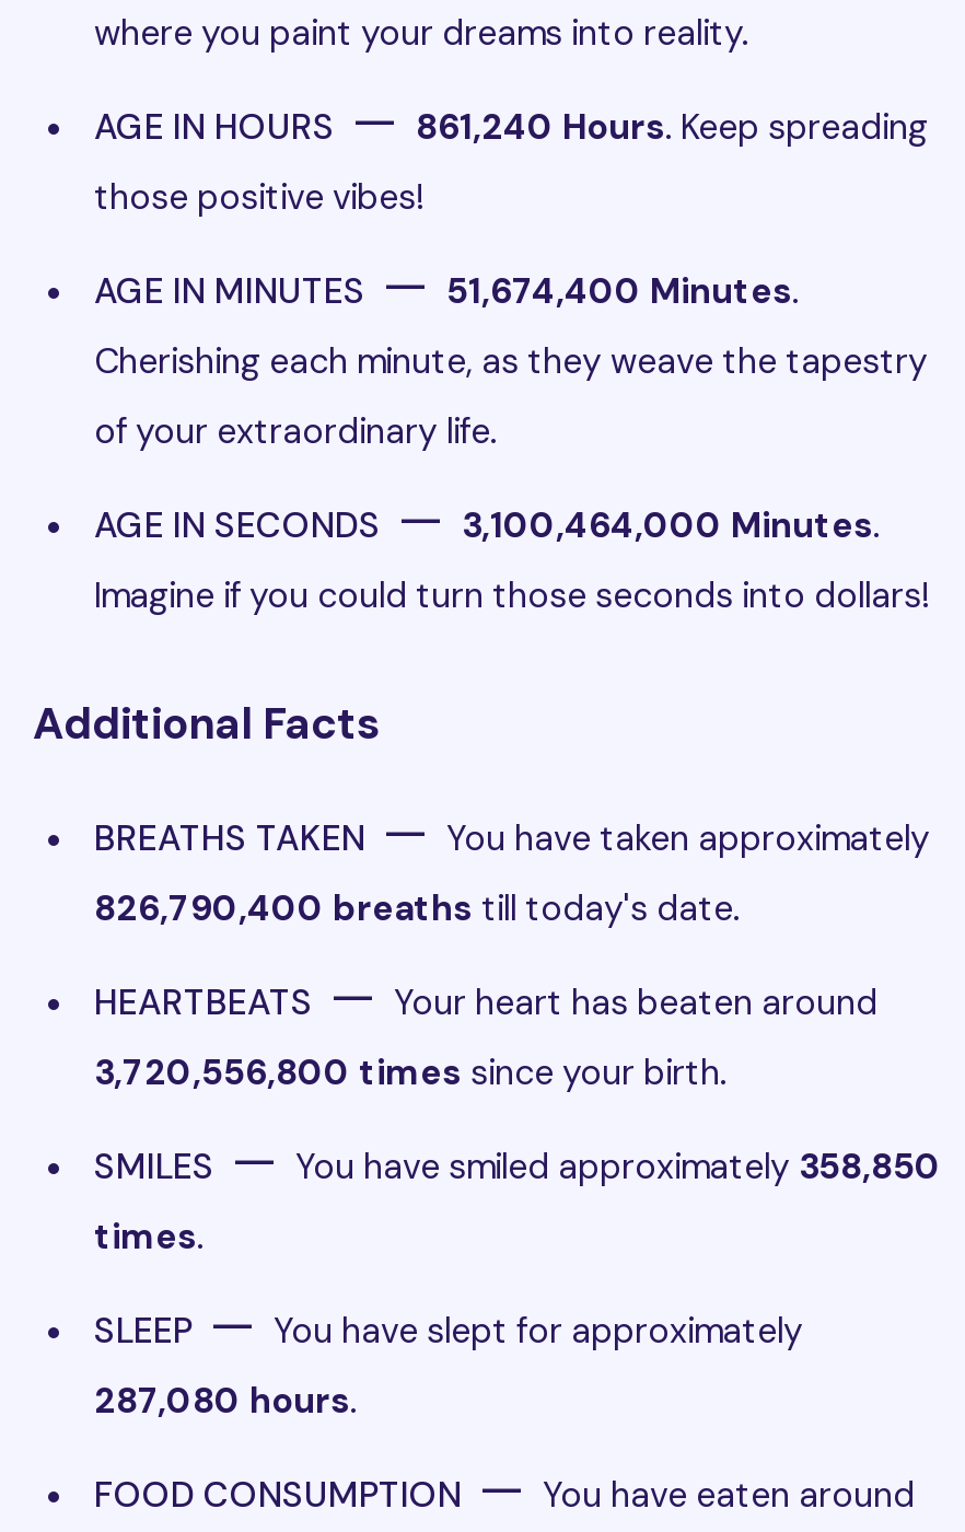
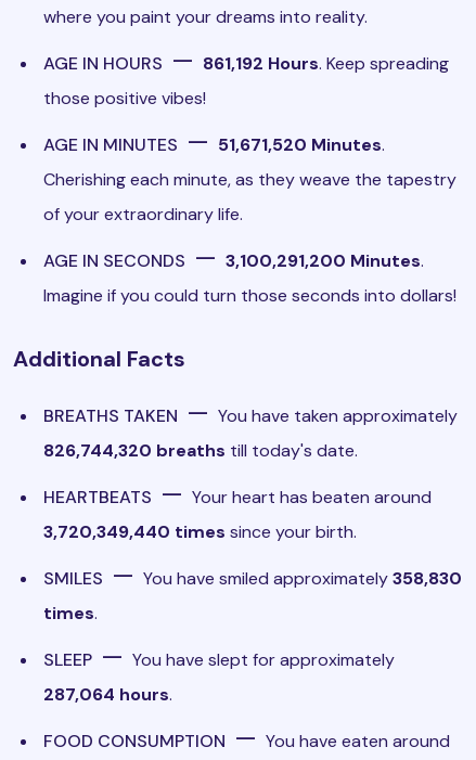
[94,86,928,154] AGE IN HOURS — 861,240 Hours. Keep spreading -> [43,43,449,77] AGE IN HOURS — 861,192 Hours. Keep spreading
[94,251,799,318] AGE IN MINUTES — 51,674,400 Minutes. -> [43,125,385,158] AGE IN MINUTES — 51,671,520 Minutes.
[94,485,880,553] AGE IN SECONDS — 3,100,464,000 Minutes. -> [43,241,424,274] AGE IN SECONDS — 3,100,291,200 Minutes.
[94,885,740,931] 826,790,400 breaths till today's date. -> [43,439,358,462] 826,744,320 breaths till today's date.
[94,1049,726,1095] 3,720,556,800 times since your birth. -> [43,520,357,543] 3,720,349,440 times since your birth.
[94,1126,941,1194] SMILES — You have smiled approximately 358,850 -> [43,558,462,592] SMILES — You have smiled approximately 358,830
[94,1378,357,1424] 287,080 hours. -> [43,683,172,706] 287,064 hours.

